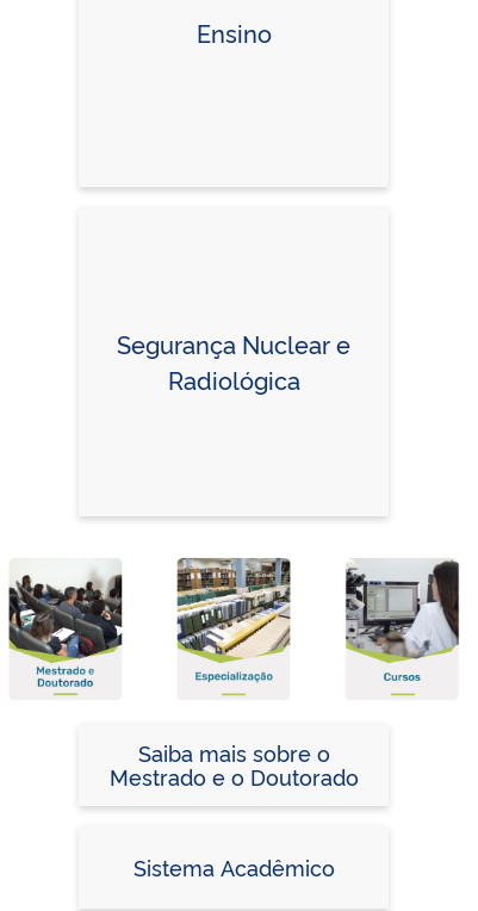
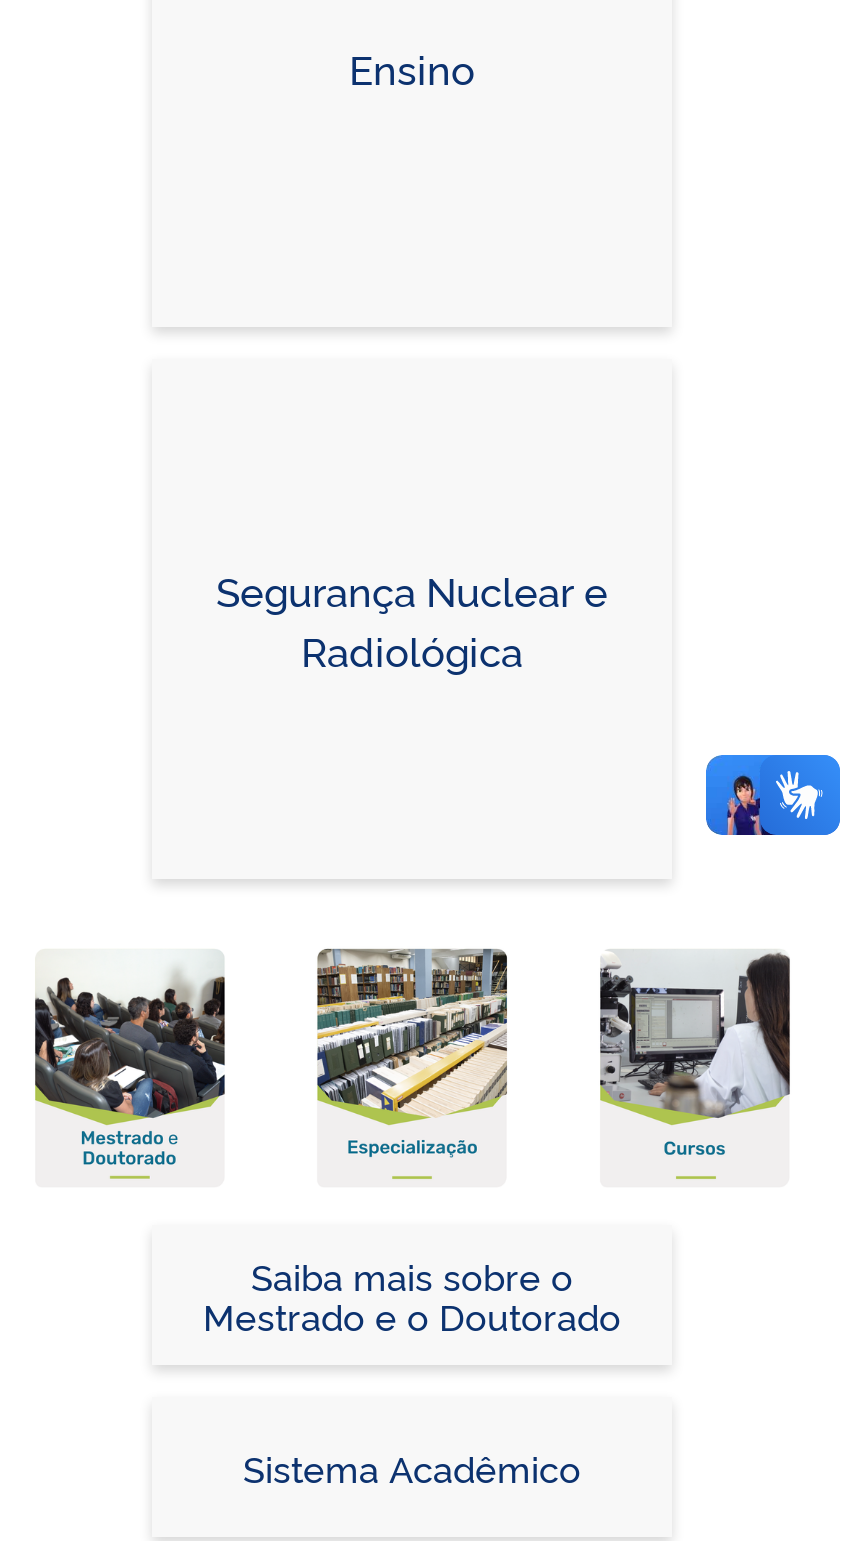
none -> [704,753,842,837] [image]

